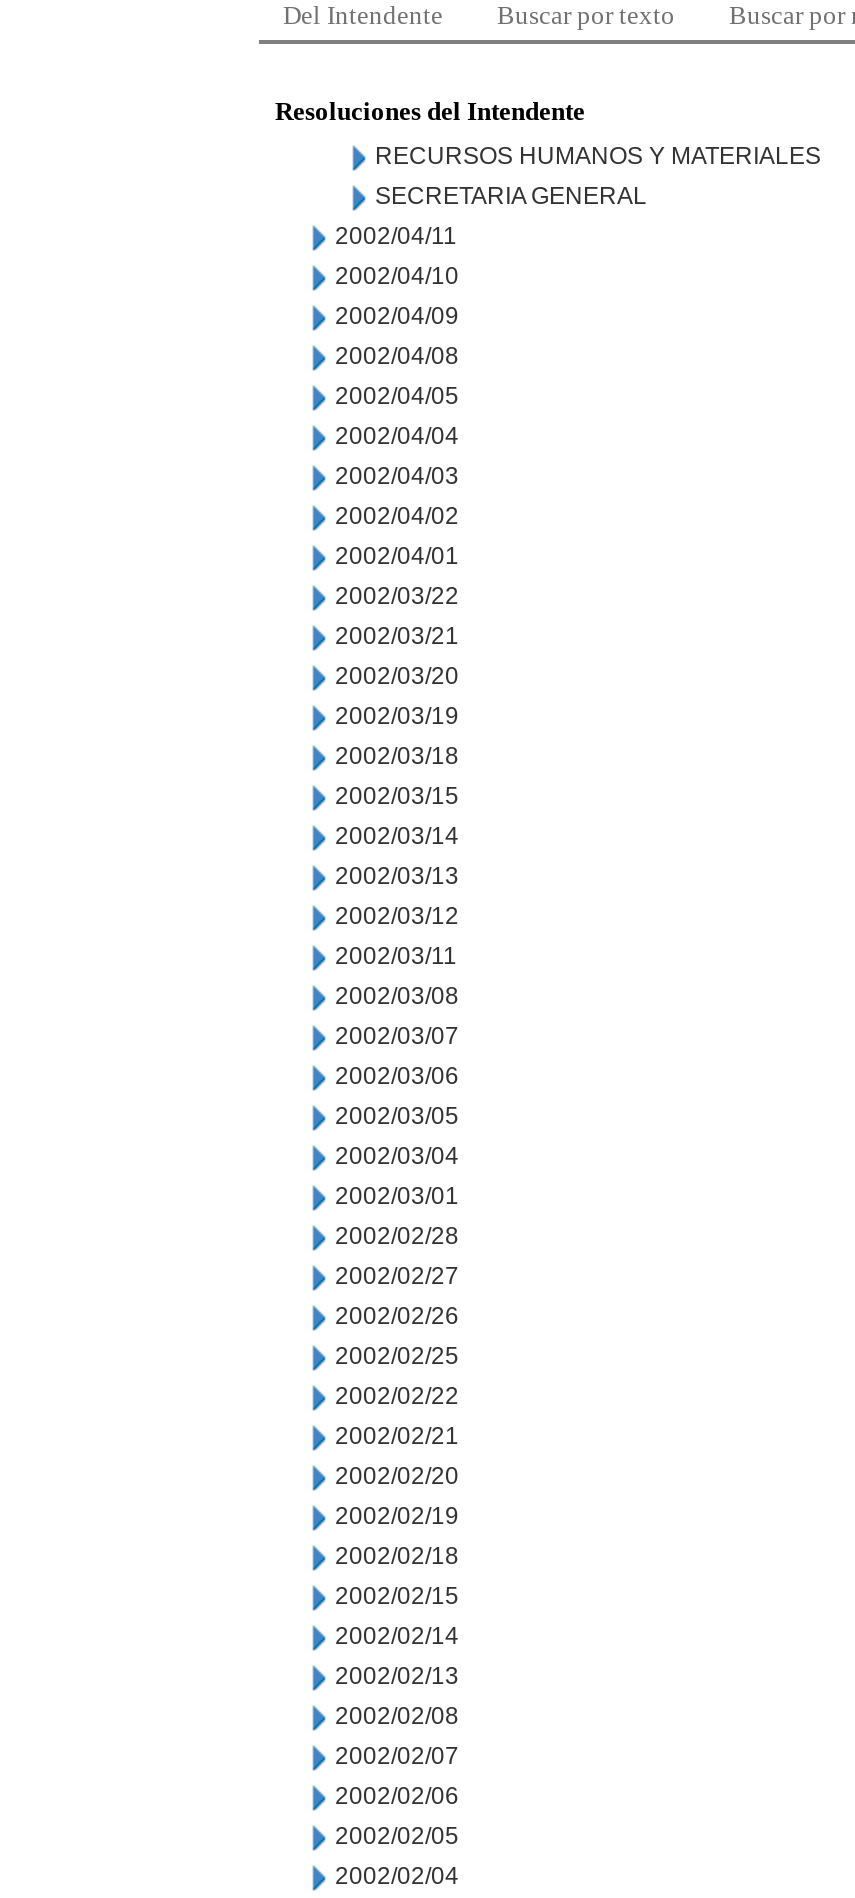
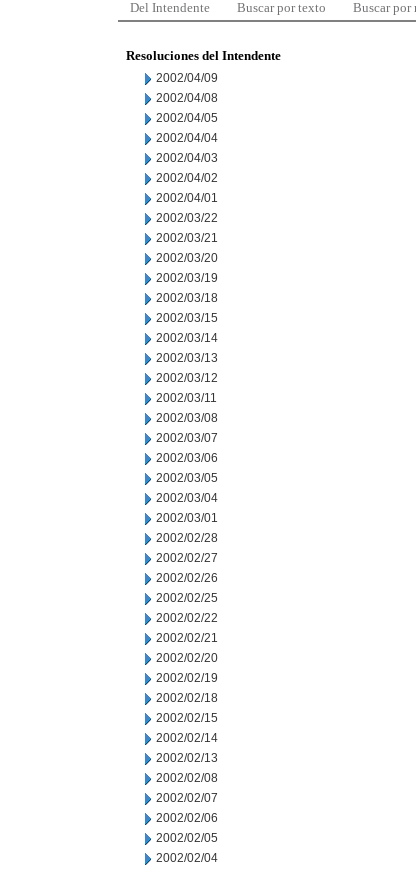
[335,142,821,290] RECURSOS HUMANOS Y MATERIALES | SECRETARIA GENERAL | 2002/04/11 | 2002/04/10 -> none

